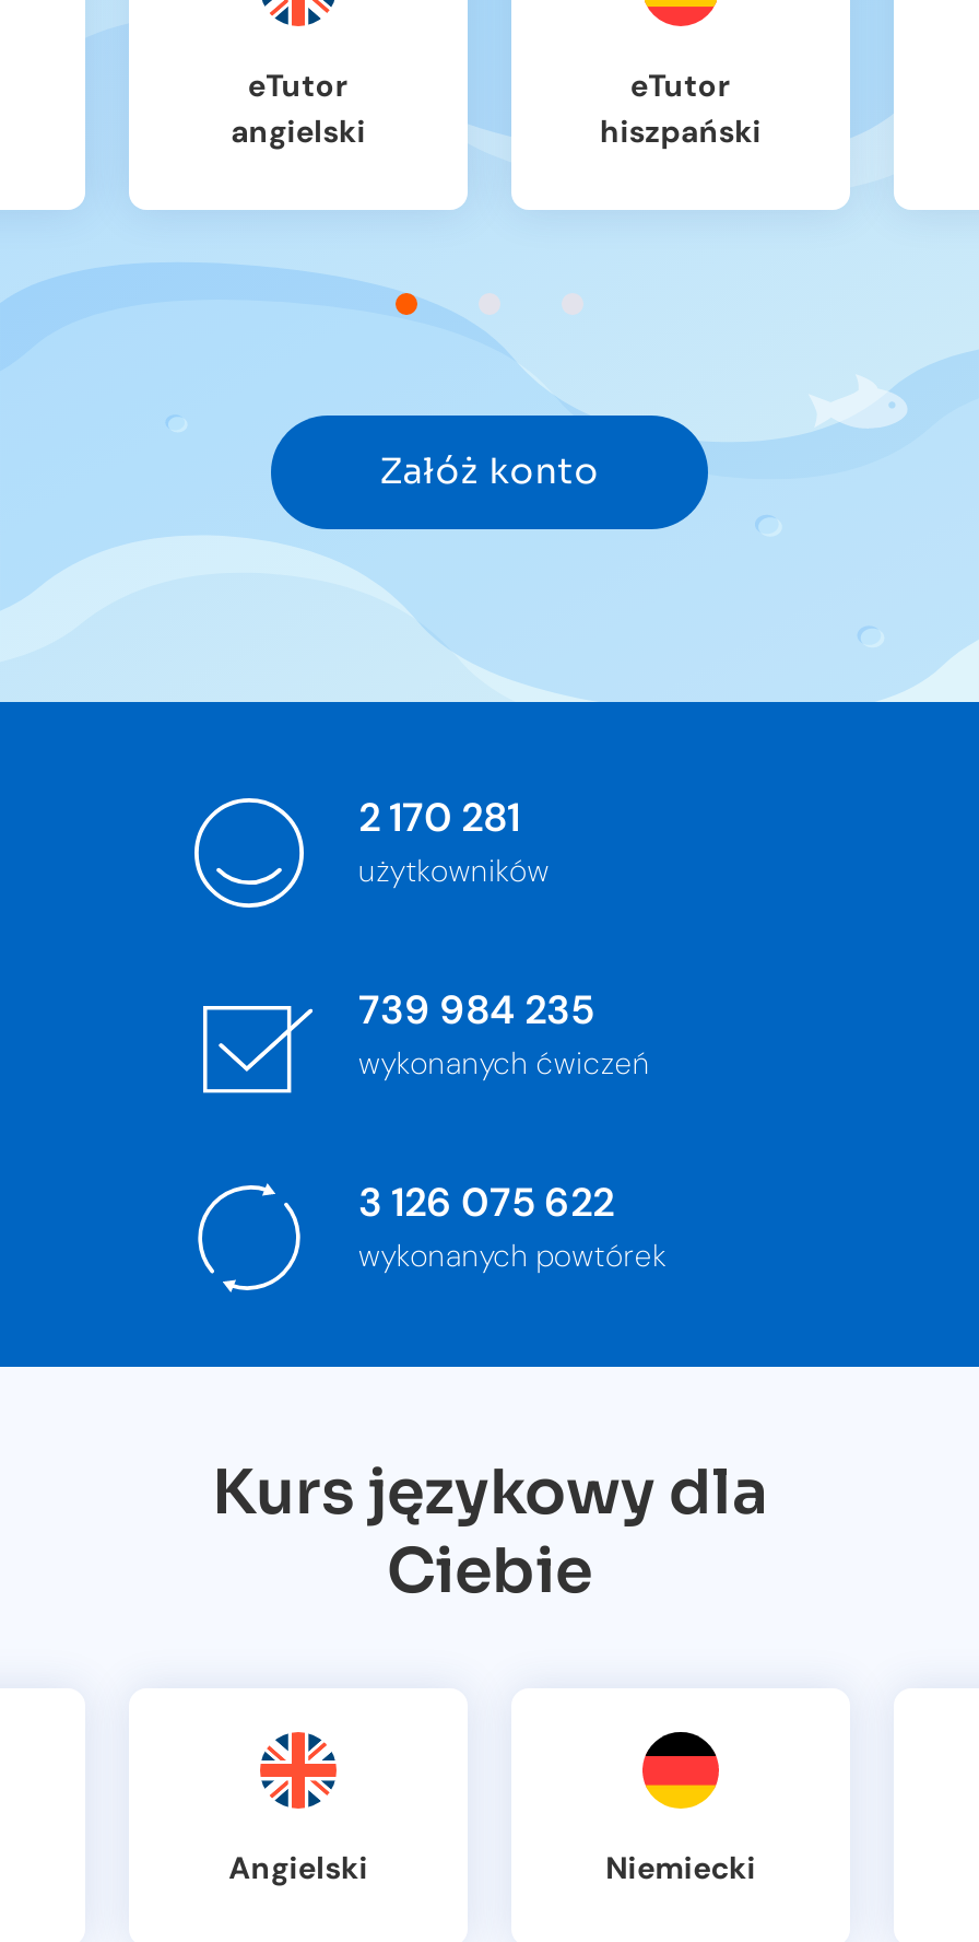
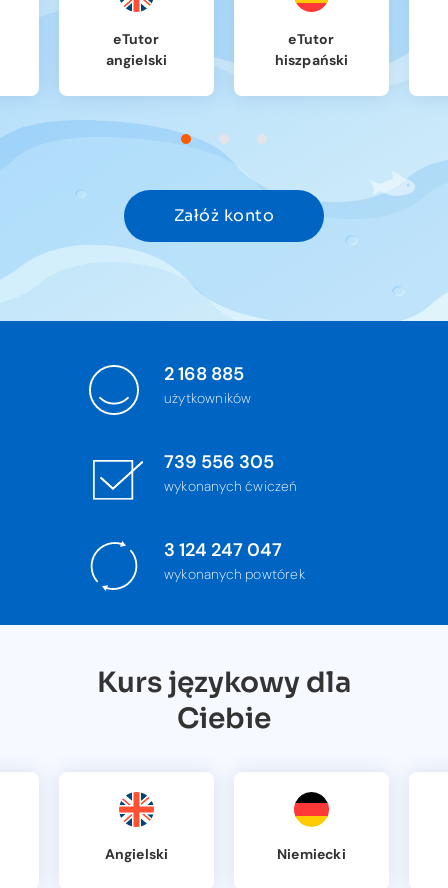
[358,792,520,844] 2 170 281 -> [164,362,244,386] 2 168 885
[358,984,594,1037] 739 984 235 -> [164,450,274,474] 739 556 305
[358,1177,614,1229] 3 126 075 622 -> [164,538,282,562] 3 124 247 047

